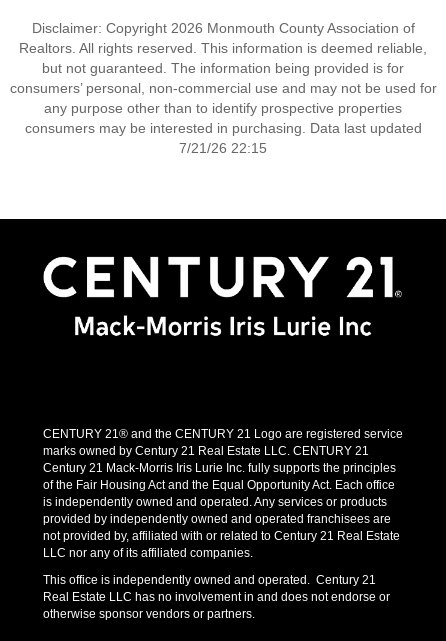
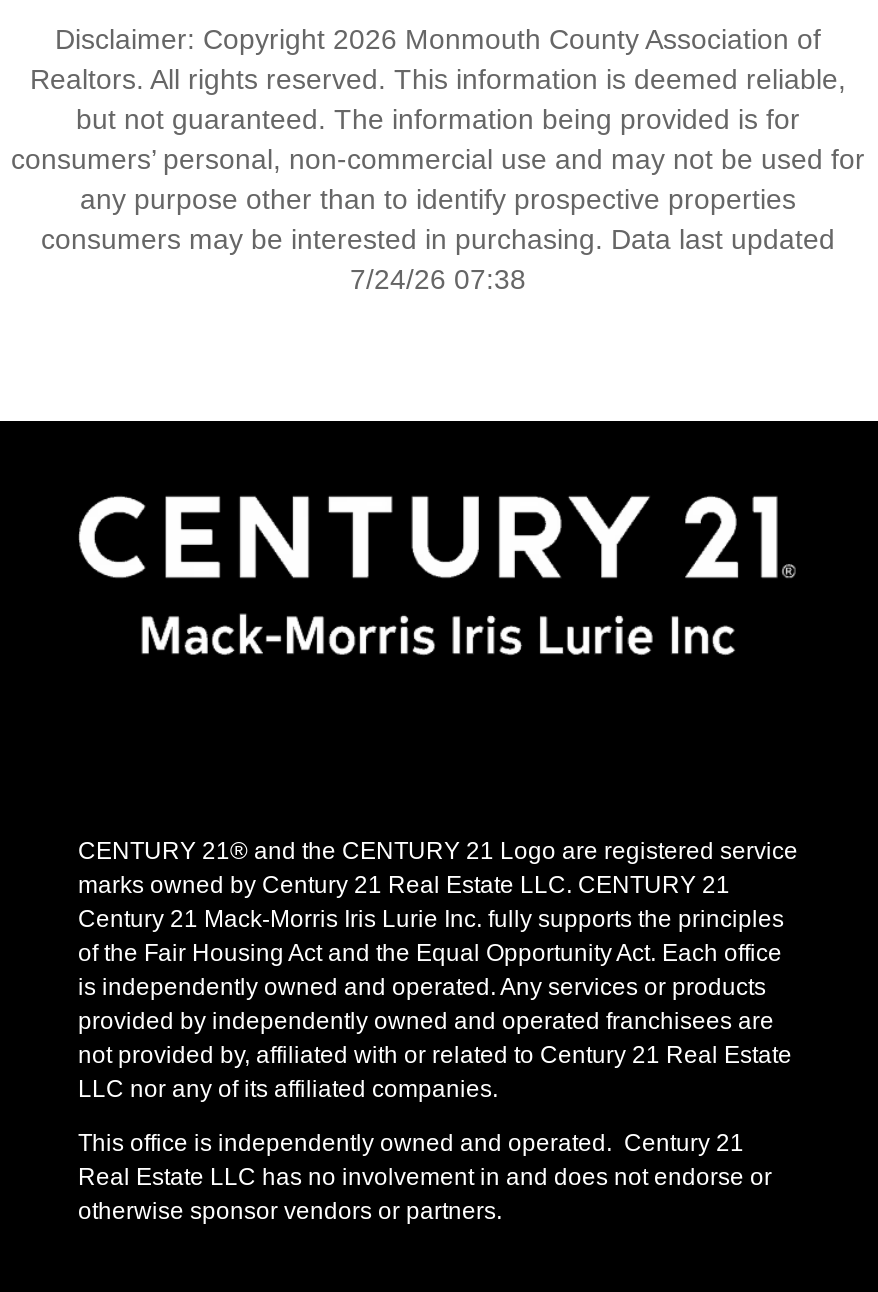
[179,140,267,156] 7/21/26 22:15 -> [350,263,526,295] 7/24/26 07:38

